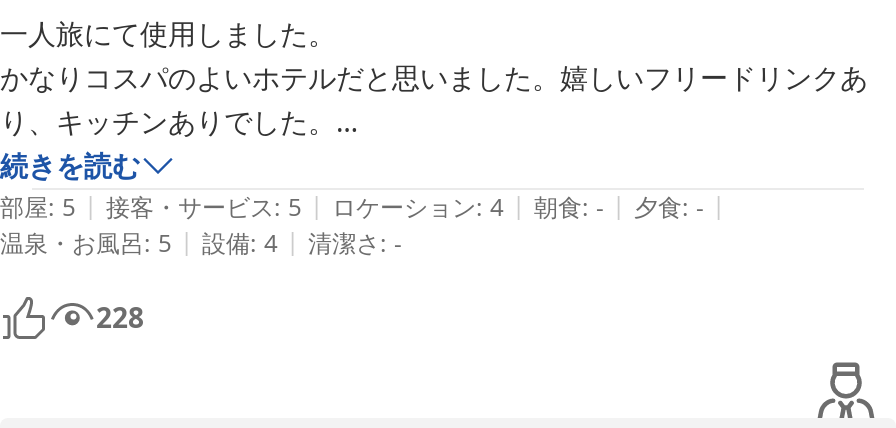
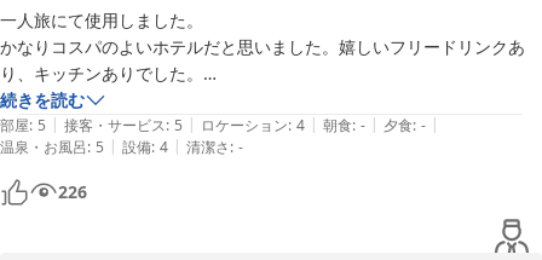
[96,298,144,336] 228 -> [58,180,87,203] 226

